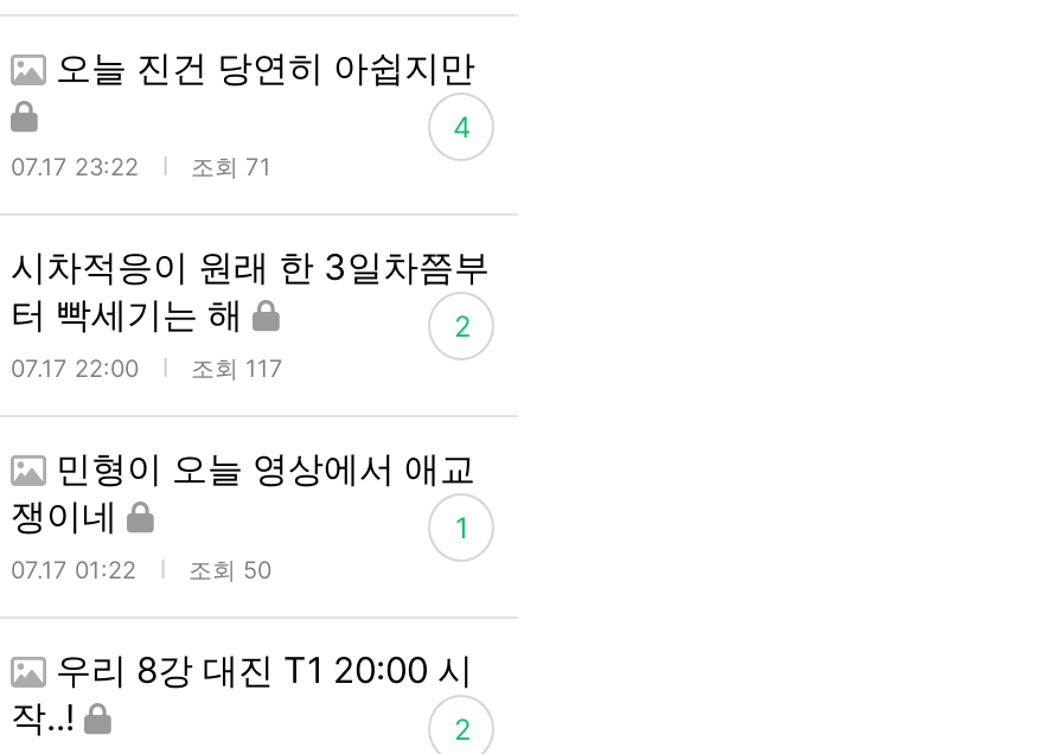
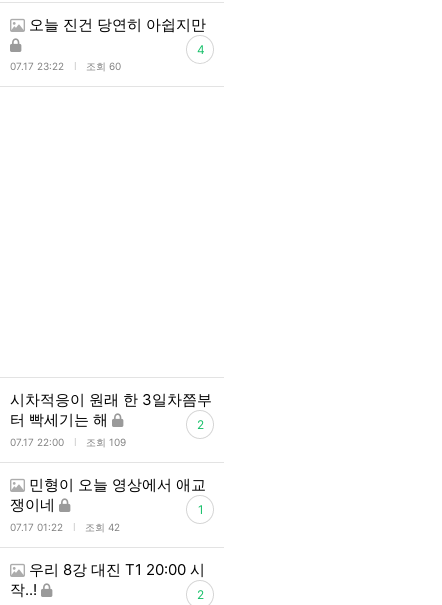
[11,152,271,180] 07.17 23:22 조회 71 -> [10,60,121,72] 07.17 23:22 조회 60
[11,353,283,382] 07.17 22:00 조회 117 -> [10,436,126,448] 07.17 22:00 조회 109
[11,555,271,583] 07.17 01:22 조회 50 -> [10,521,120,533] 07.17 01:22 조회 42

